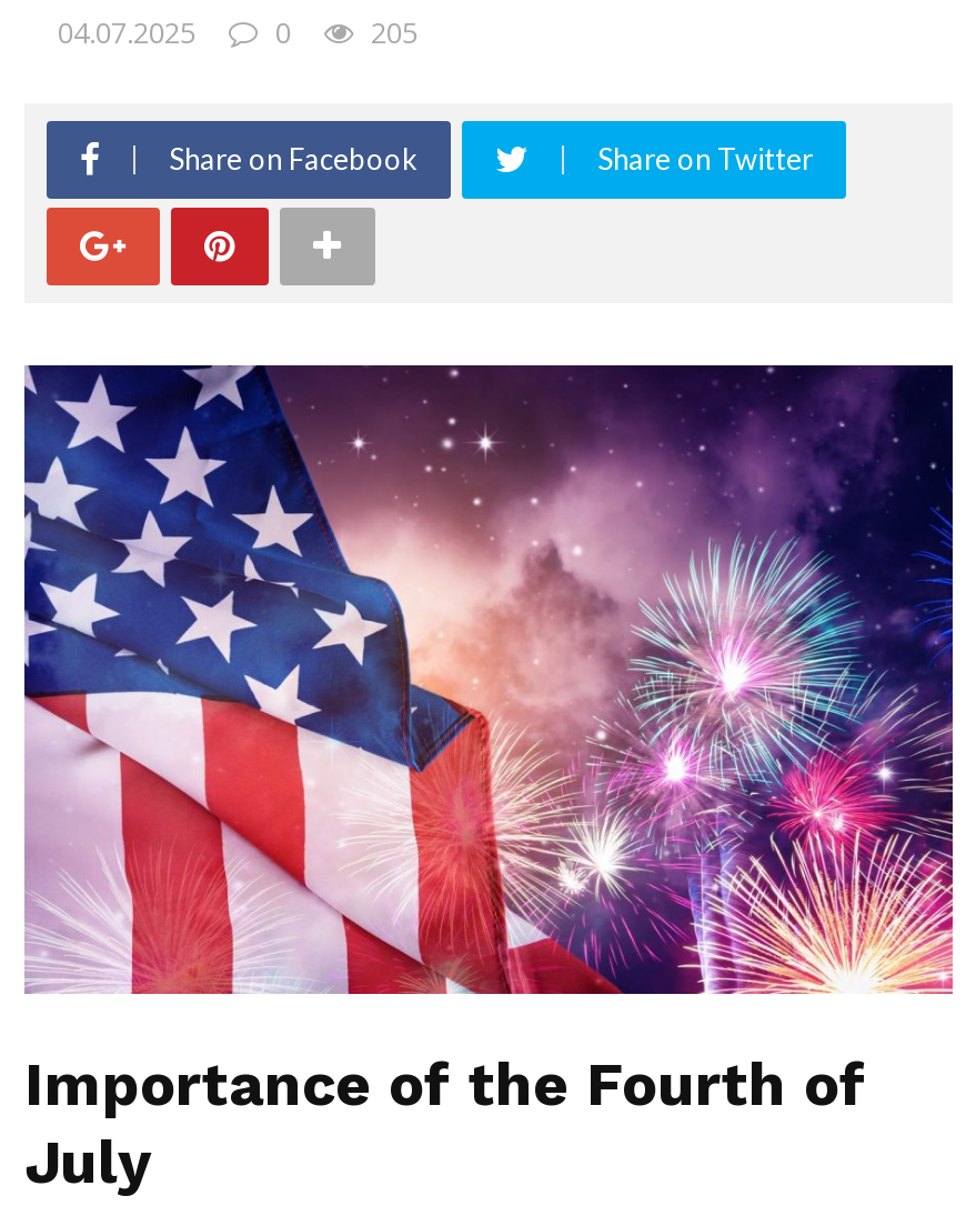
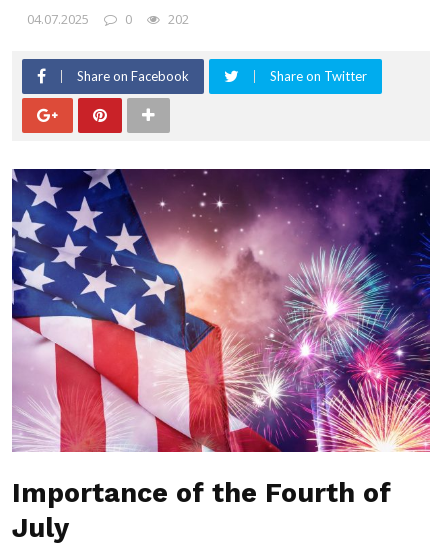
[58,12,417,52] 04.07.2025 0 205 -> [27,10,189,28] 04.07.2025 0 202

